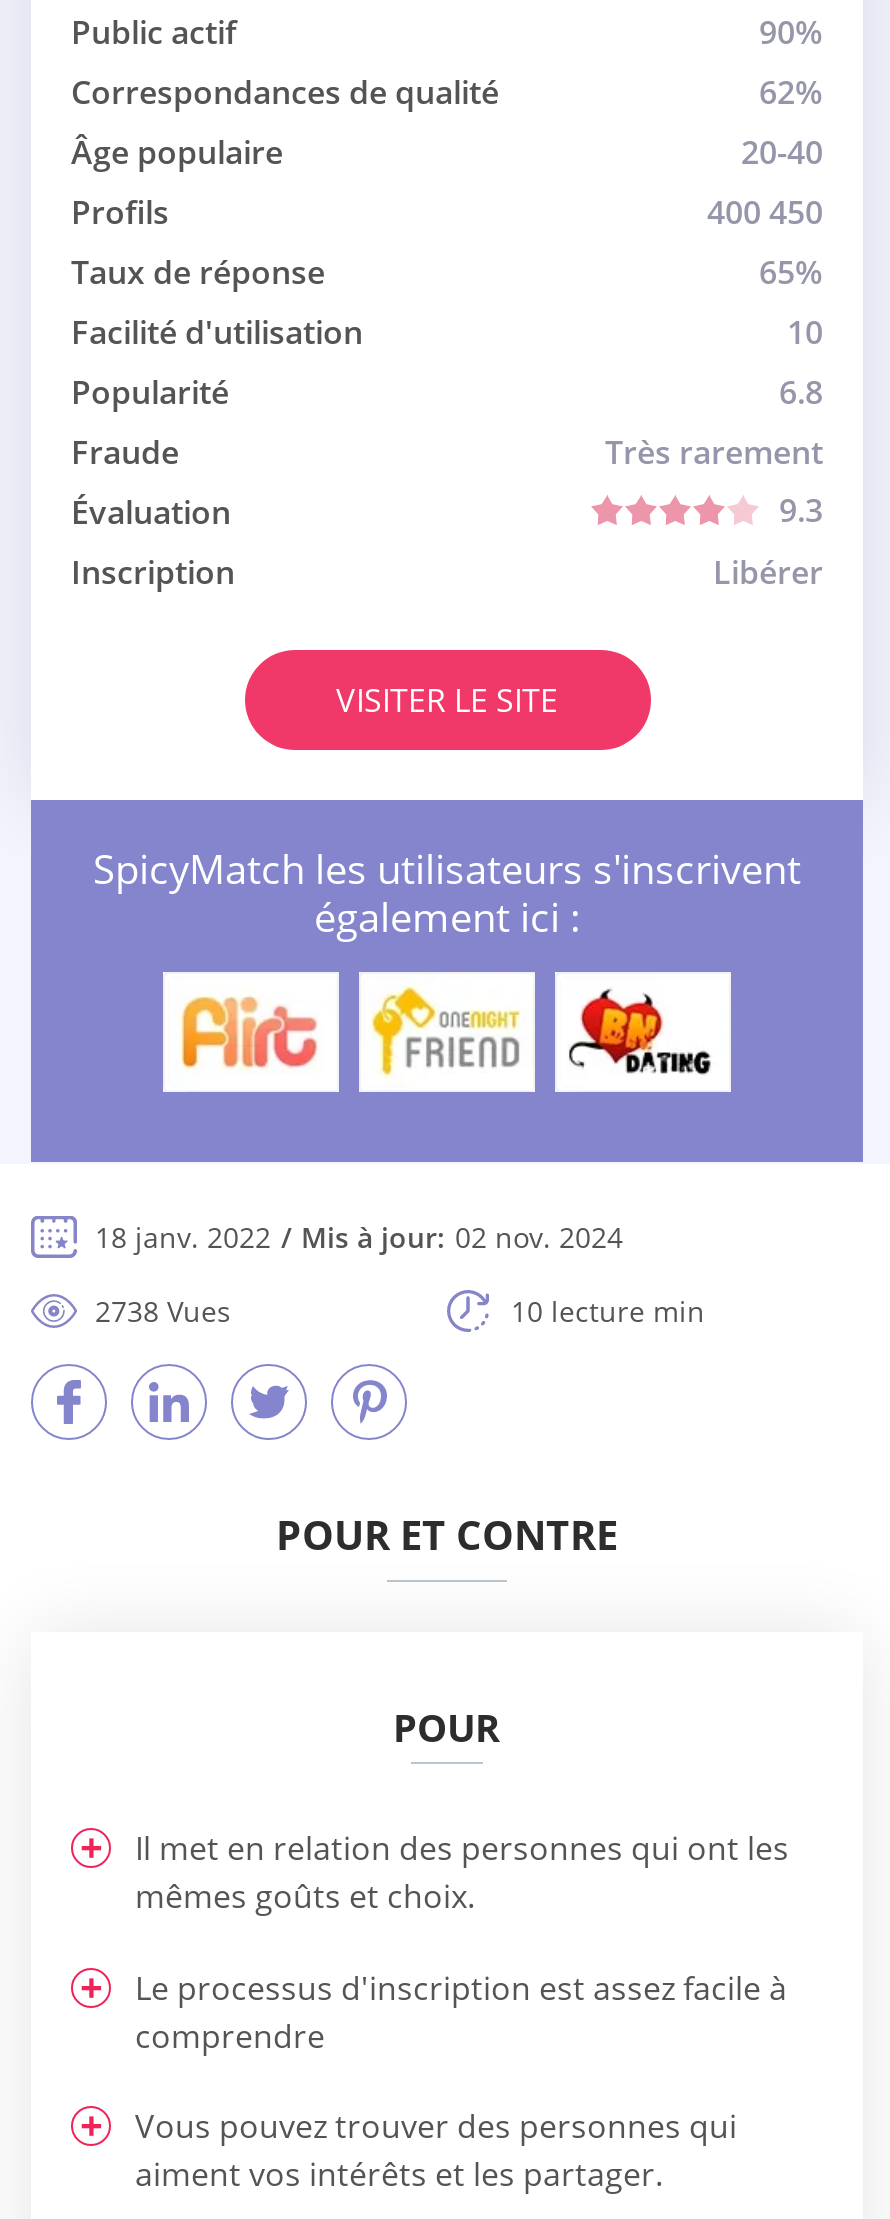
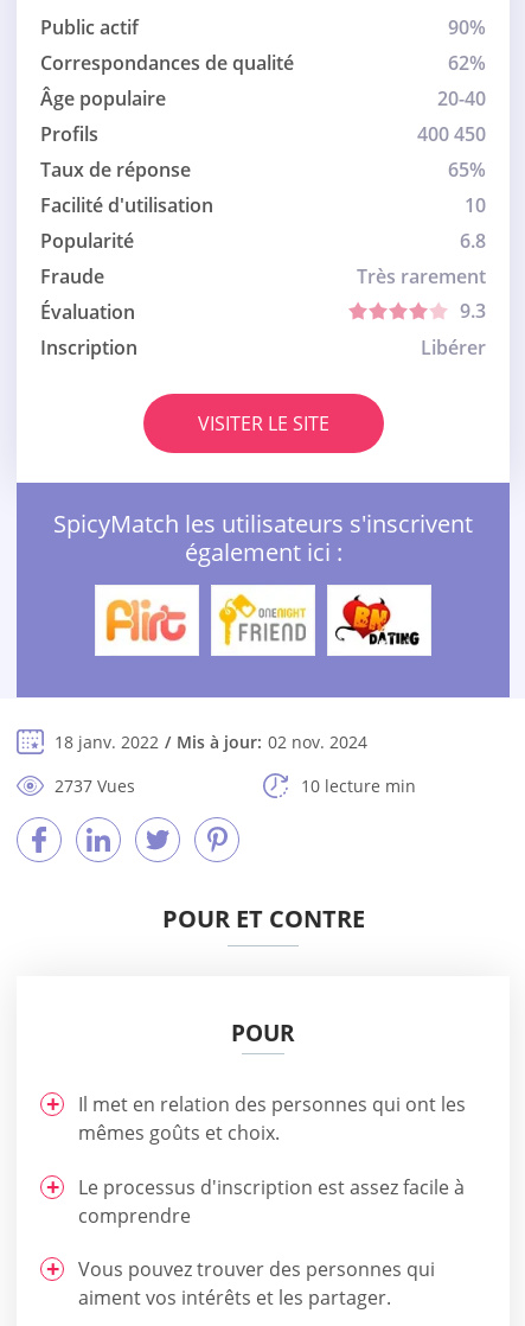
[95,1292,231,1330] 2738 Vues -> [55,775,135,797] 2737 Vues

